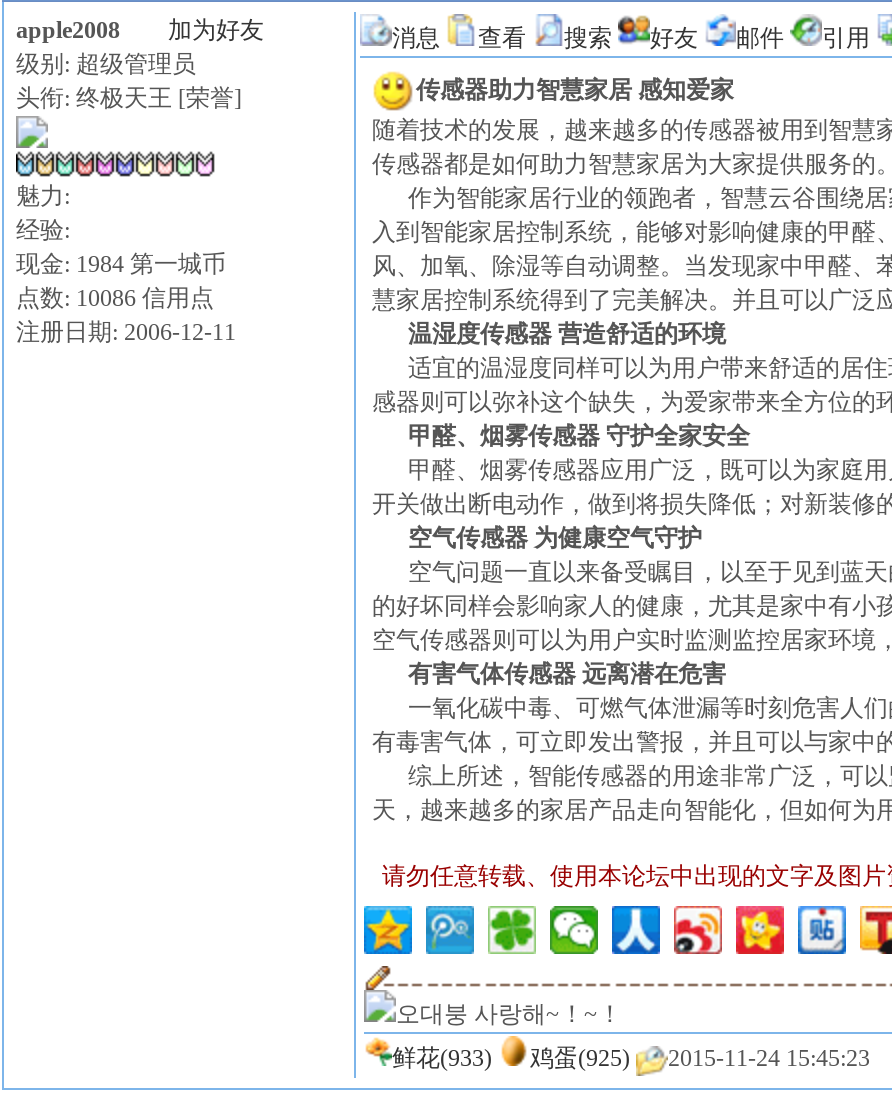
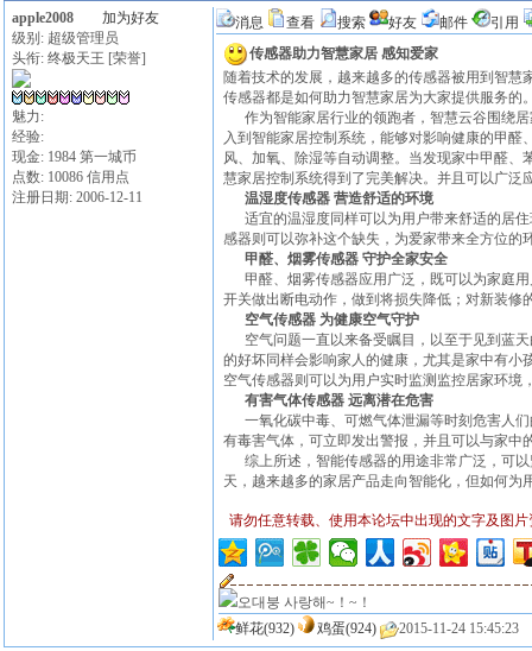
[392,1044,492,1072] 鲜花(933) -> [235,620,294,637] 鲜花(932)
[530,1044,630,1072] 鸡蛋(925) -> [317,620,376,637] 鸡蛋(924)

